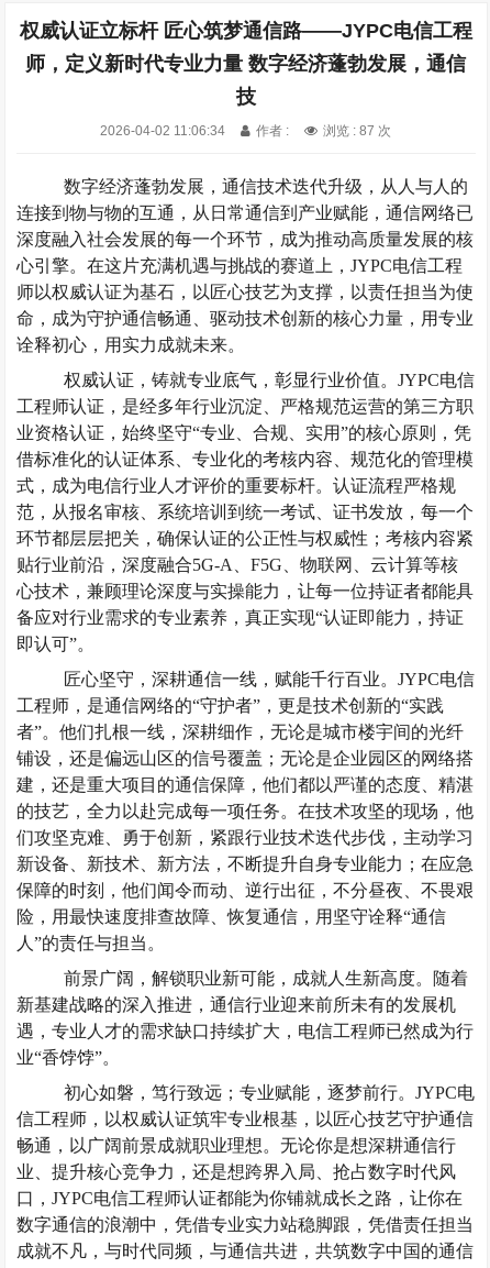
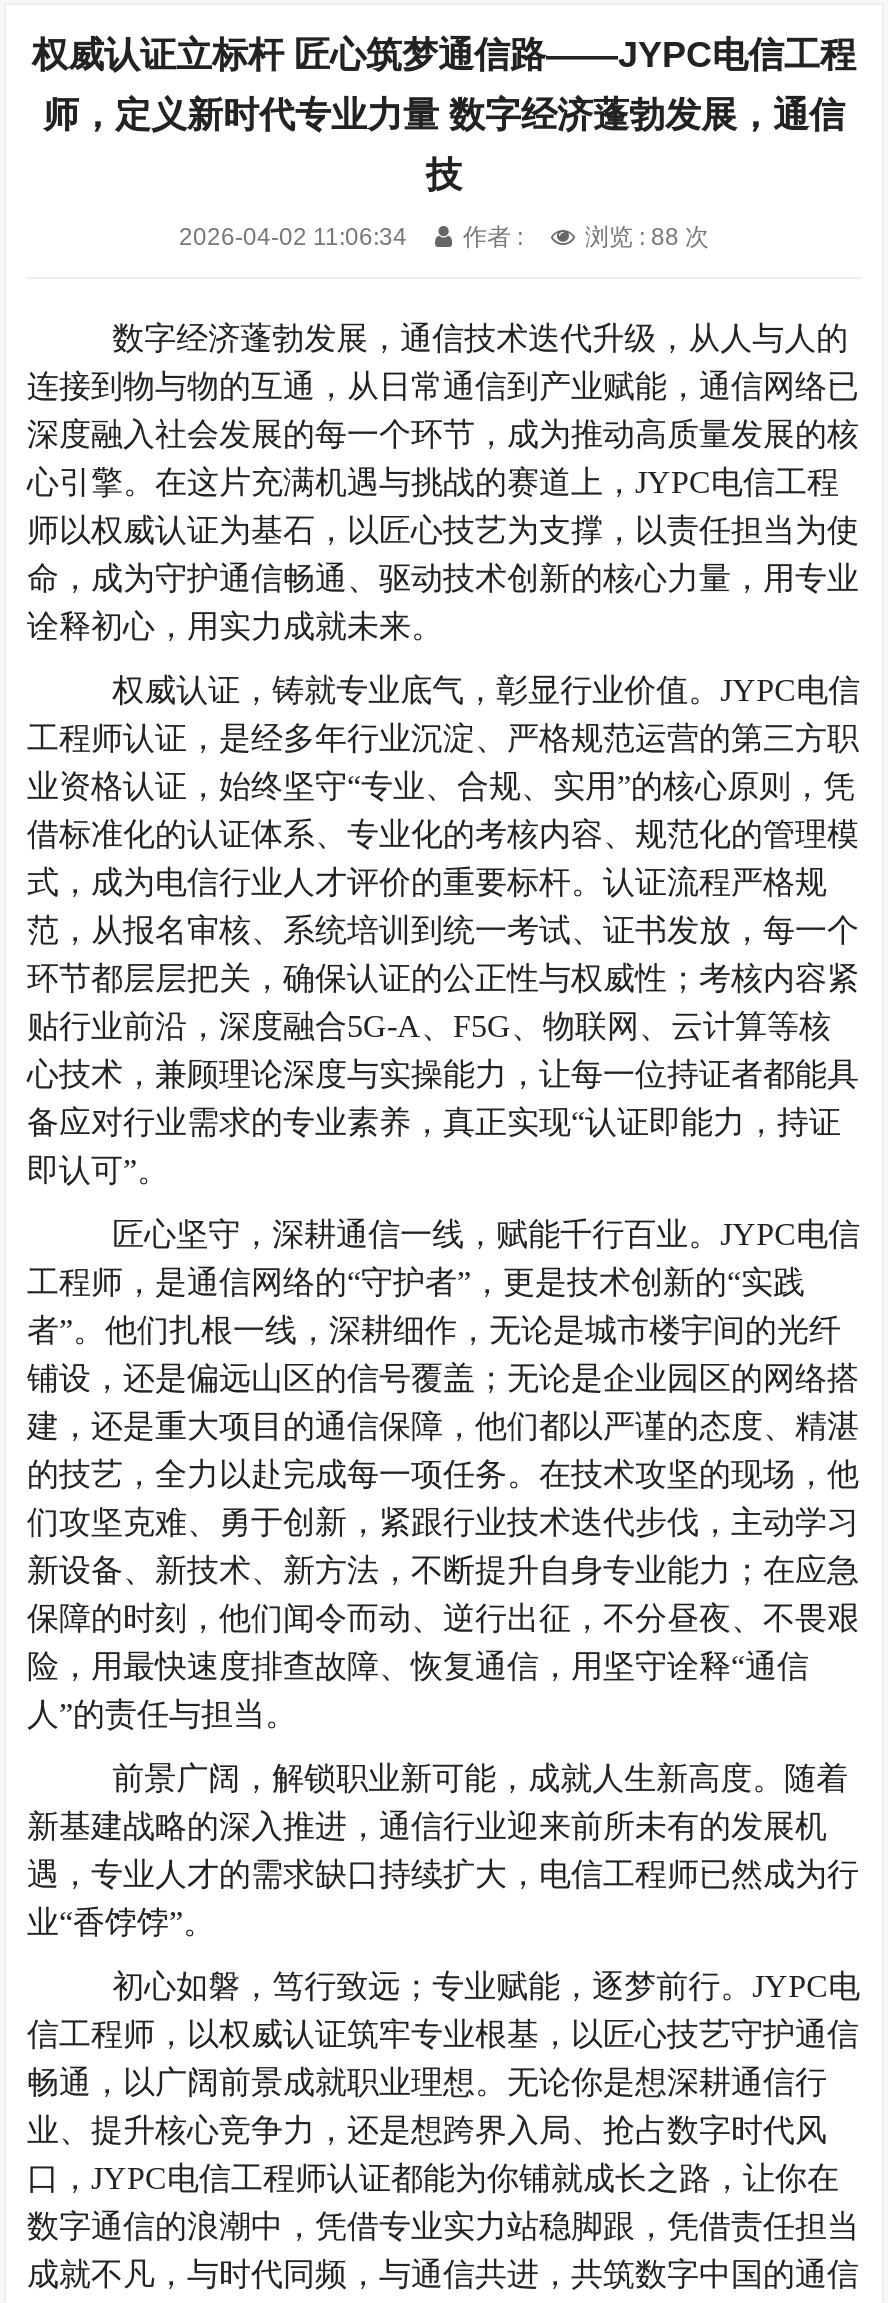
[324,123,392,139] 浏览 : 87 次 -> [585,223,709,251] 浏览 : 88 次

